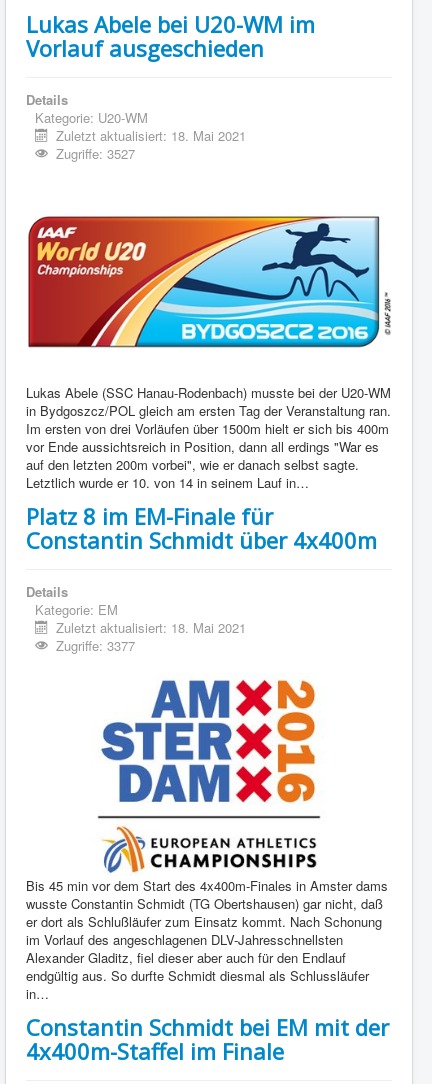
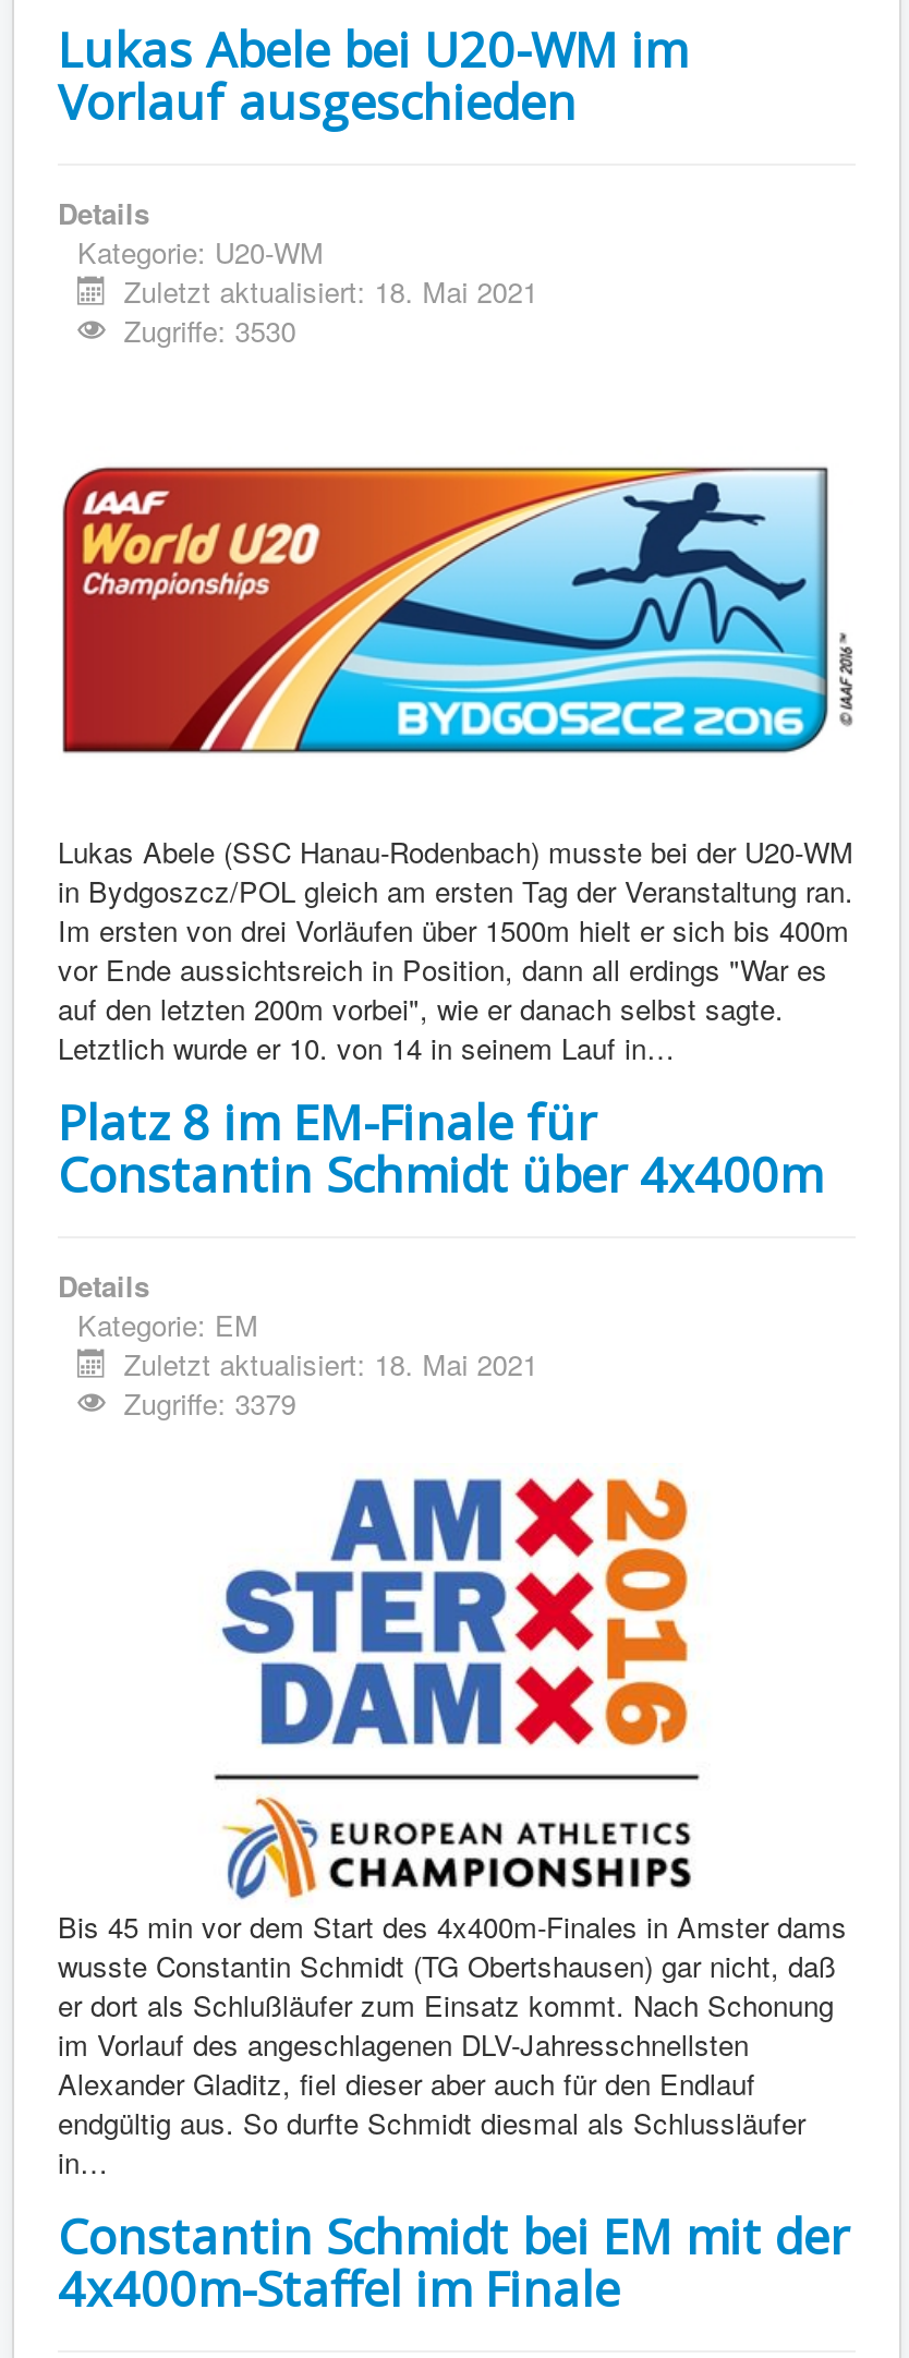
[56,144,135,163] Zugriffe: 3527 -> [124,310,296,351] Zugriffe: 3530
[56,636,135,655] Zugriffe: 3377 -> [124,1383,296,1424] Zugriffe: 3379

